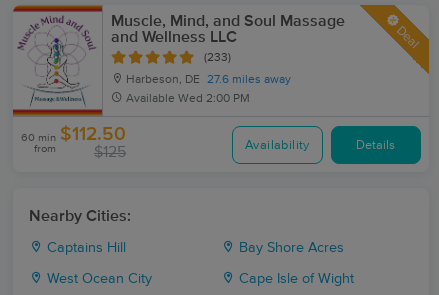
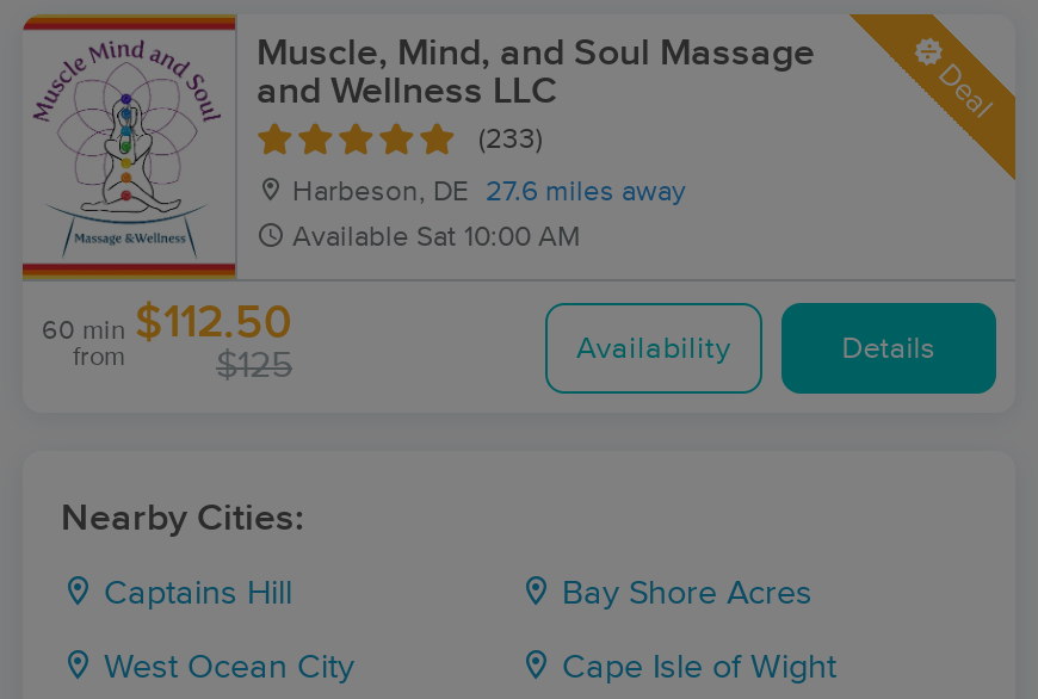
[126,93,250,105] Available Wed 2:00 PM -> [292,224,581,253] Available Sat 10:00 AM

